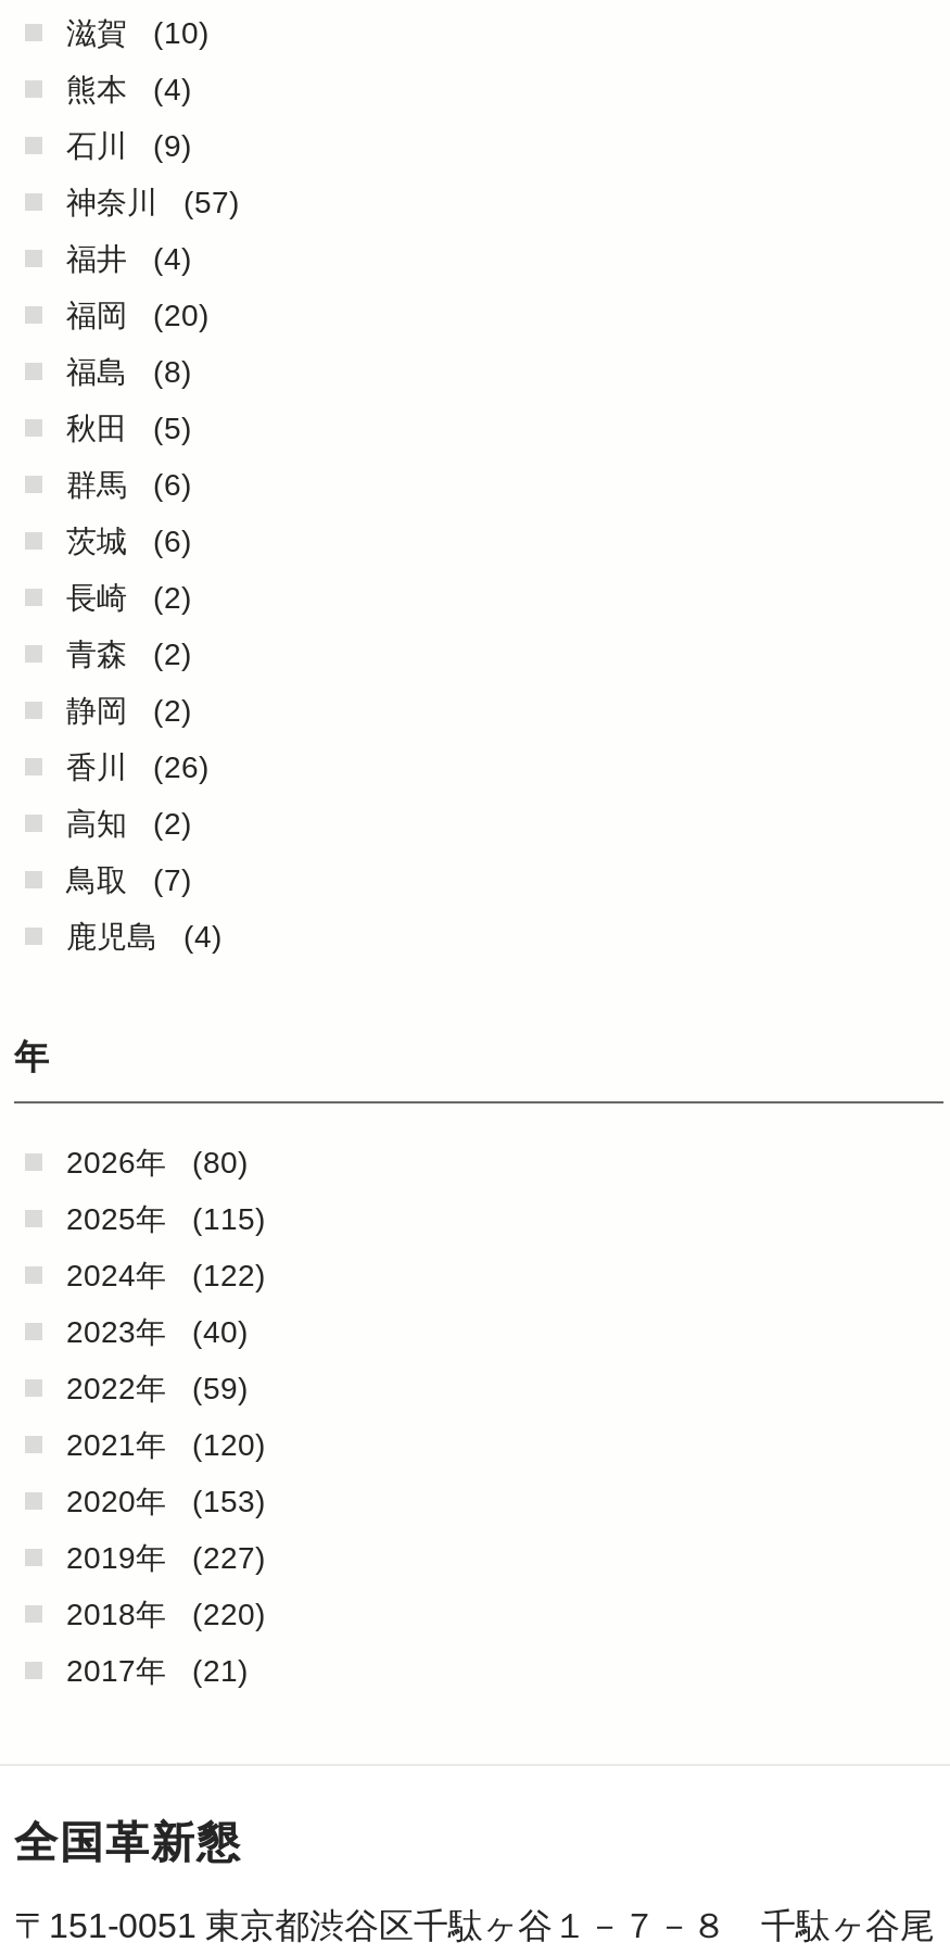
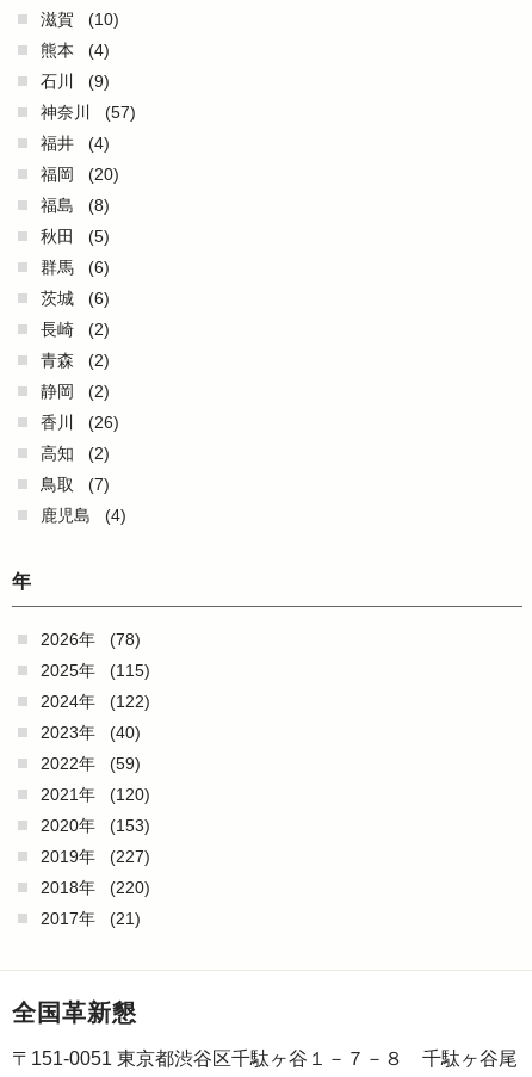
[66,1145,249,1180] 2026年 (80) -> [41,630,141,649] 2026年 (78)

